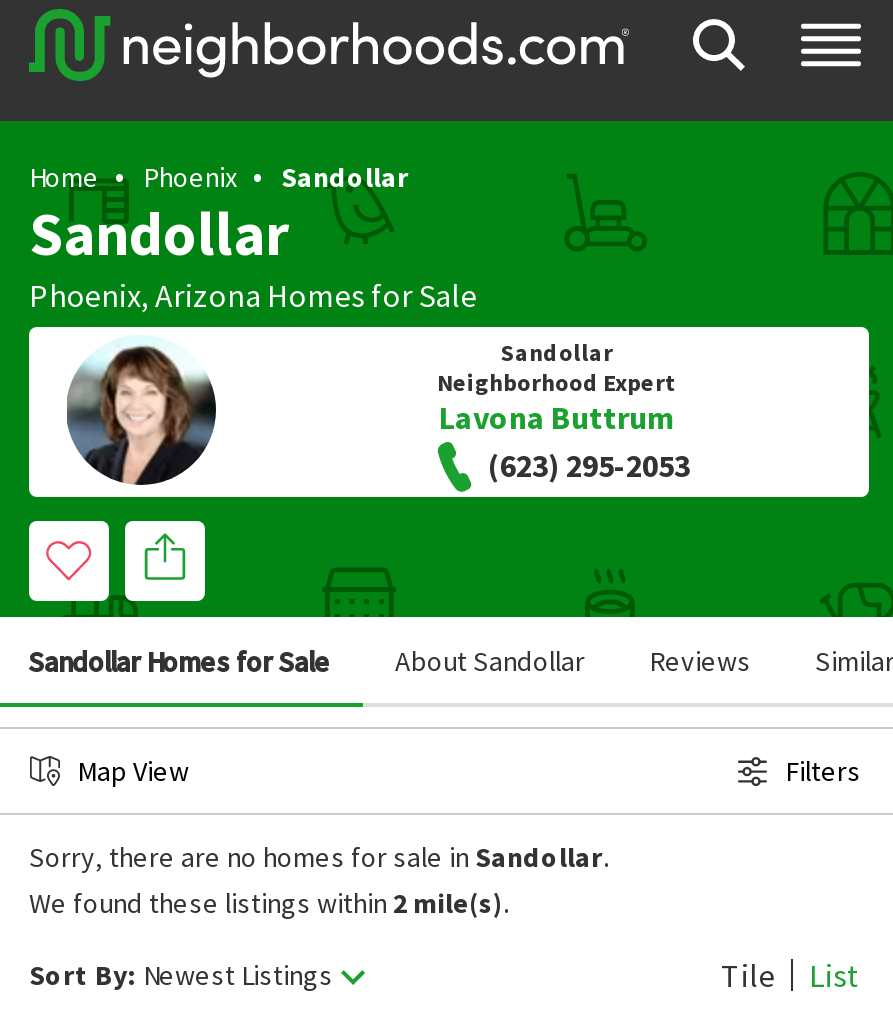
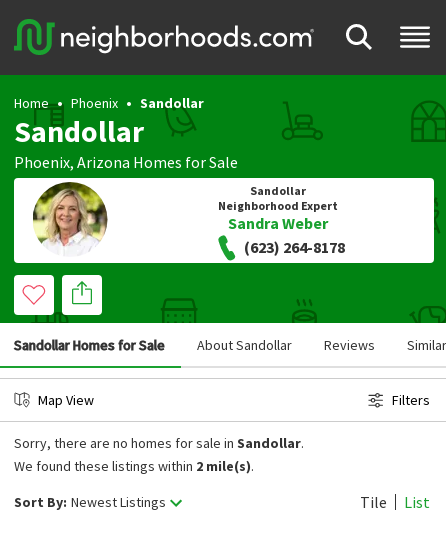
[65,335,217,487] [image] -> [33,181,108,257] [image]
[439,396,690,485] Lavona Buttrum | (623) 295-2053 -> [228,212,344,257] Sandra Weber | (623) 264-8178

